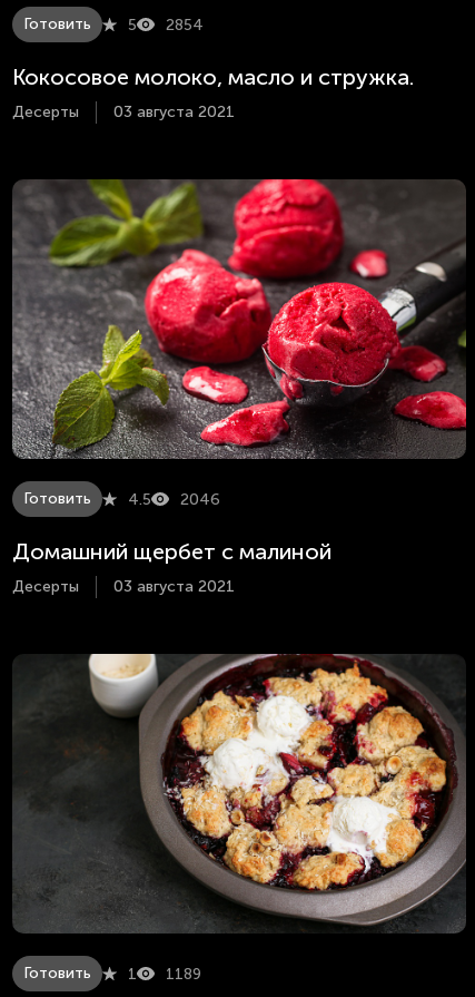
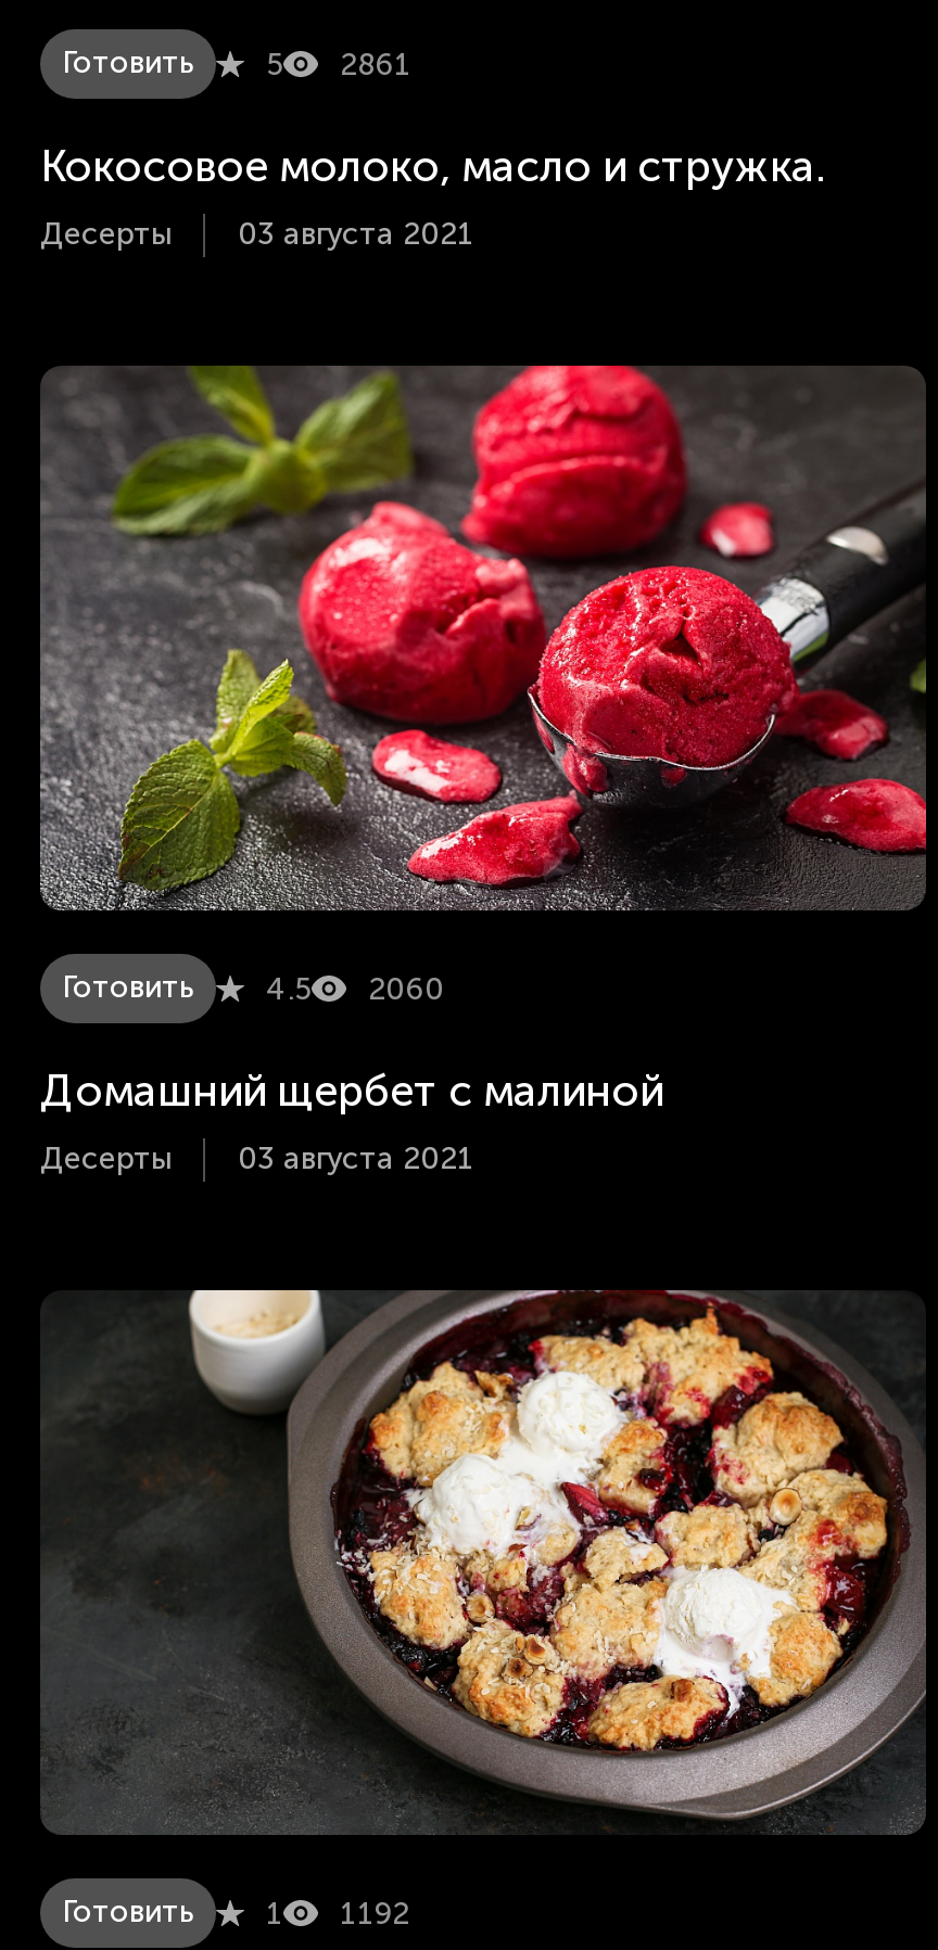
[23,14,204,34] Готовить 5 2854 -> [62,44,411,83] Готовить 5 2861
[23,489,220,509] Готовить 4.5 2046 -> [62,969,444,1008] Готовить 4.5 2060
[23,963,201,983] Готовить 1 1189 -> [62,1893,409,1932] Готовить 1 1192

